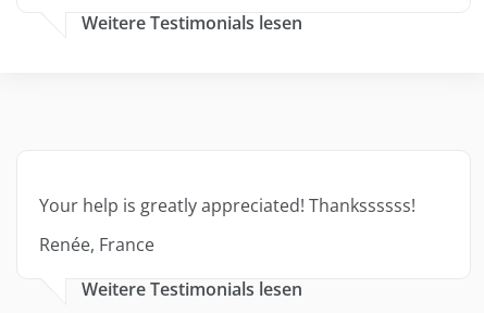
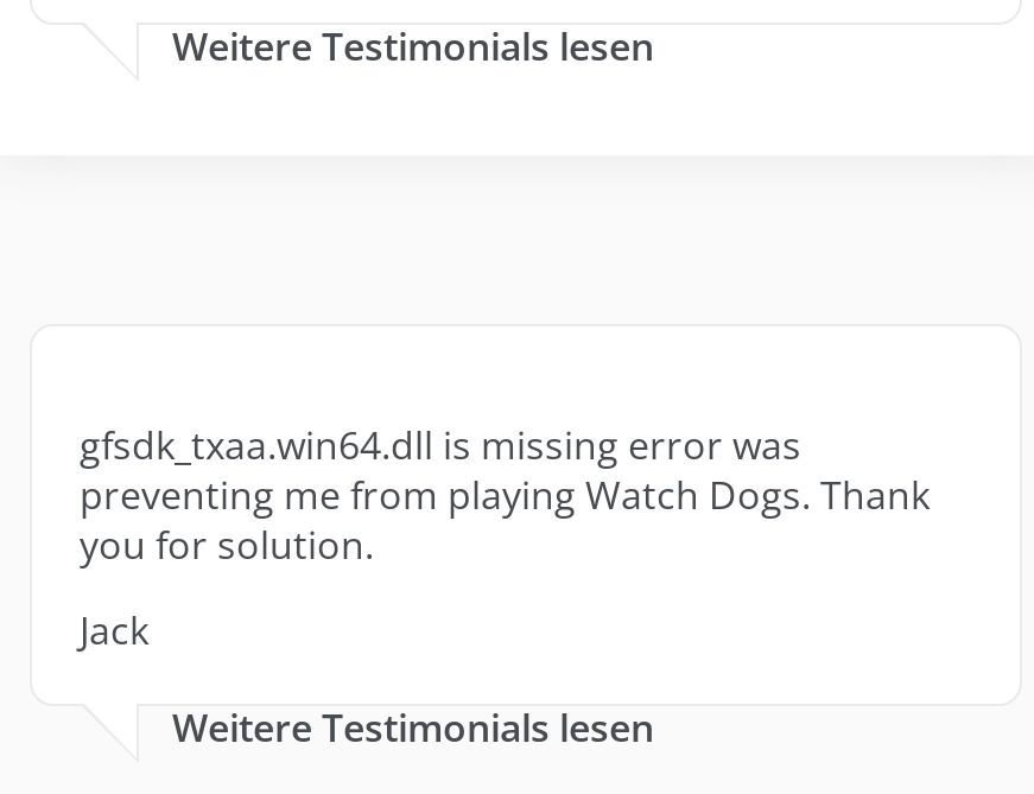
[39,194,415,217] Your help is greatly appreciated! Thankssssss! -> [80,419,930,571] gfsdk_txaa.win64.dll is missing error was | preventing me from playing Watch Dogs. Thank | you for solution.
[39,233,154,257] Renée, France -> [80,604,148,657] Jack

